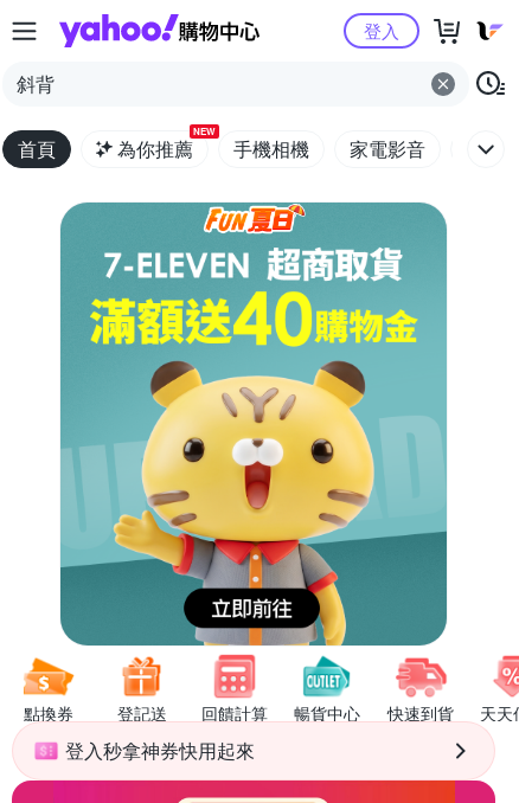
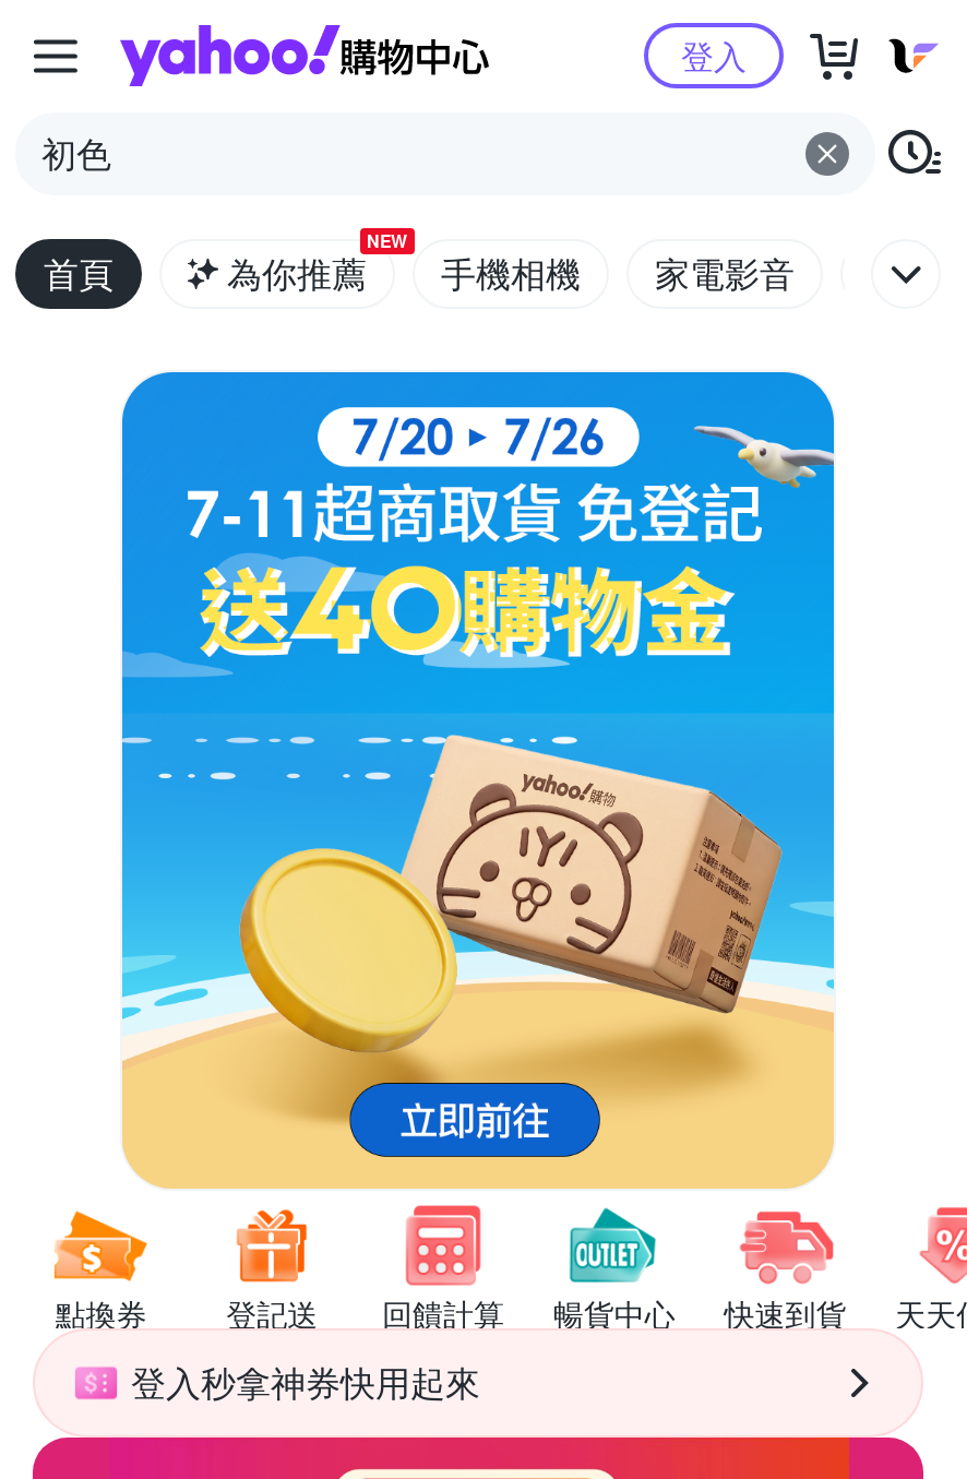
[17,70,55,97] 斜背 -> [41,128,111,178] 初色
[59,203,448,647] [image] -> [120,372,836,1191] [image]

